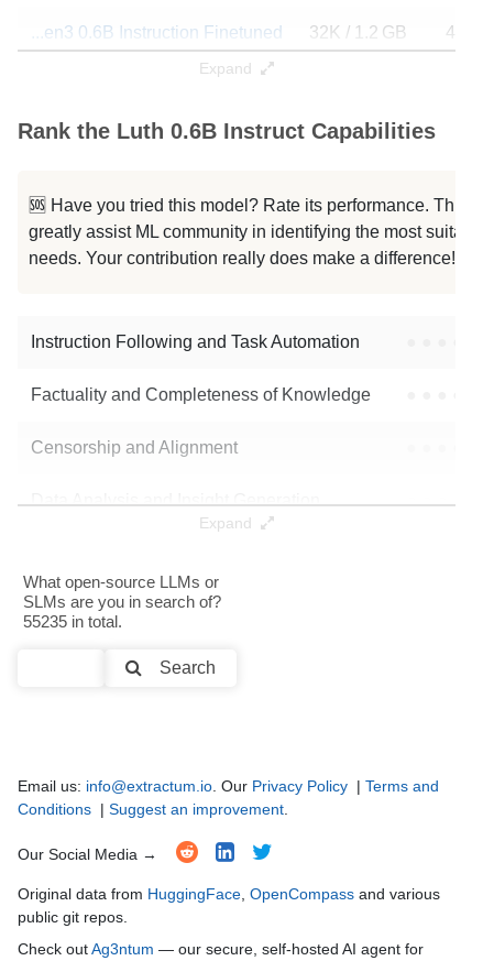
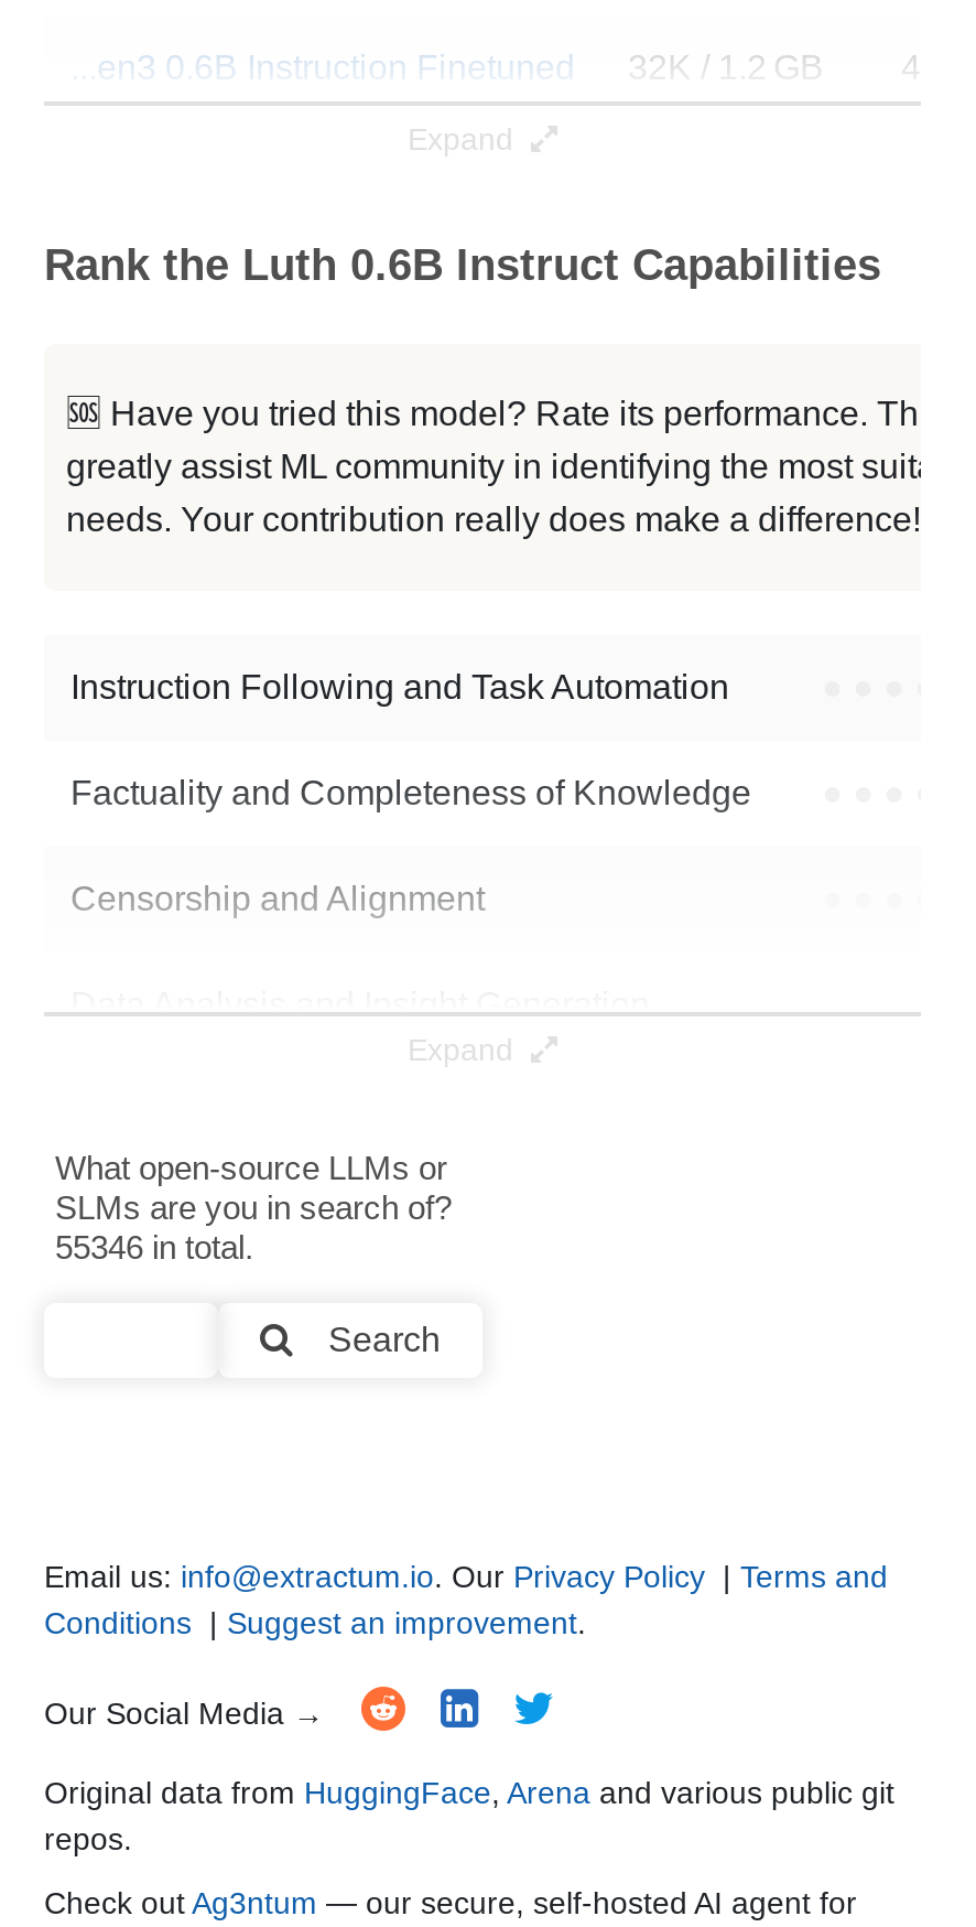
[23,612,122,631] 55235 in total. -> [55,1228,253,1266] 55346 in total.
[18,885,440,926] Original data from HuggingFace, OpenCompass and various | public git repos. -> [44,1775,894,1856] Original data from HuggingFace, Arena and various public git | repos.

